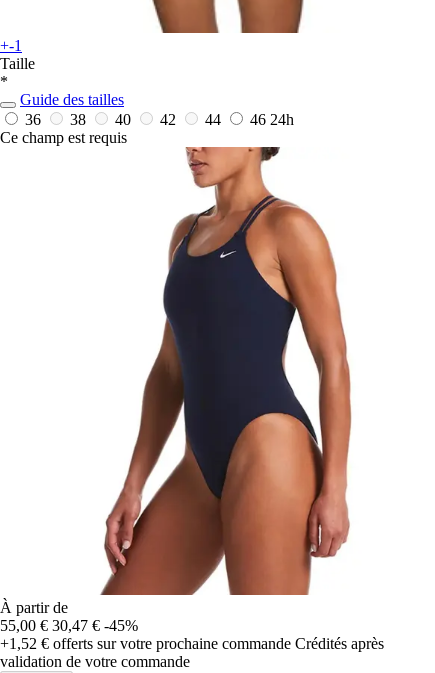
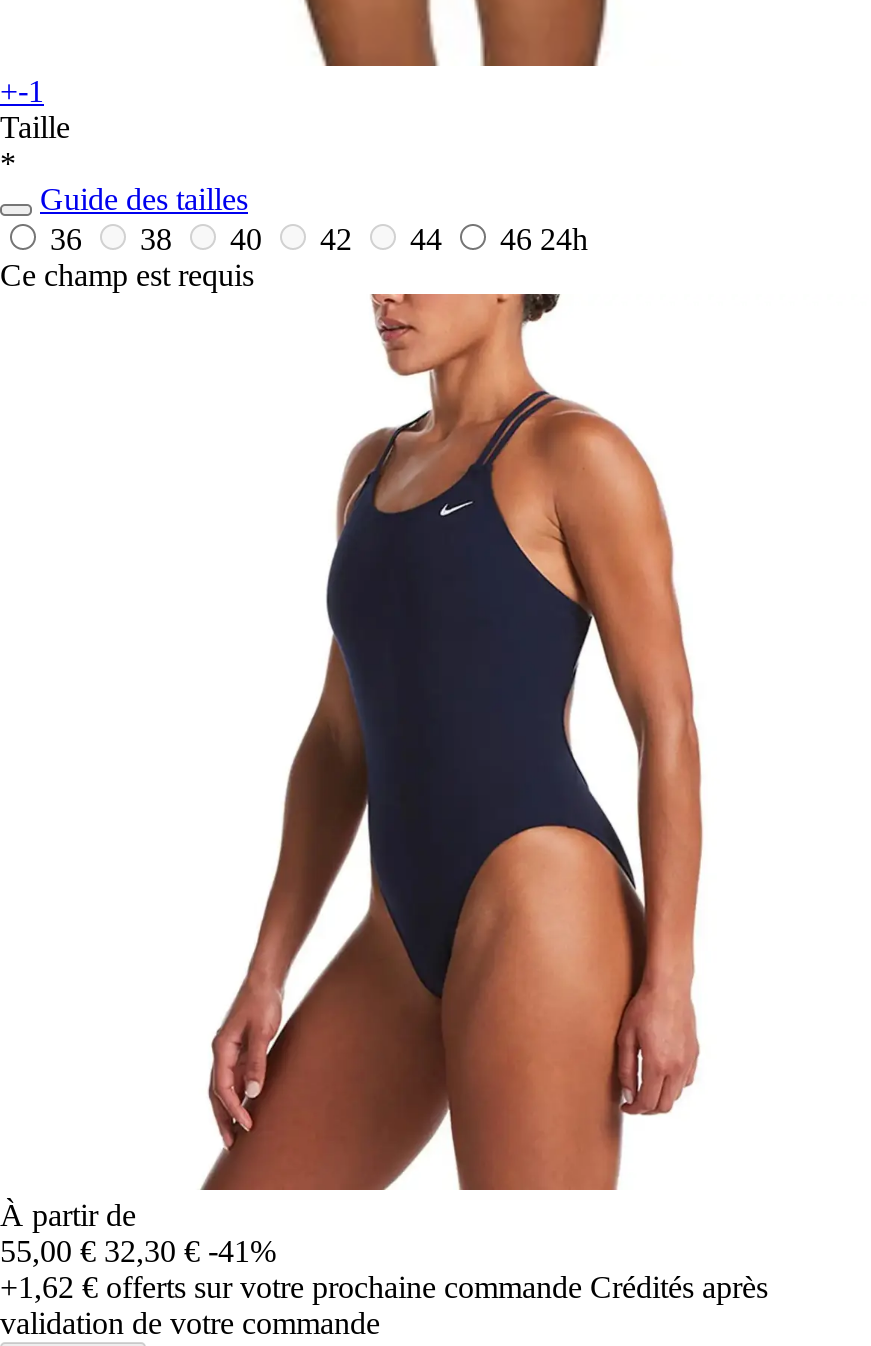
[0,617,138,634] 55,00 € 30,47 € -45% -> [0,1234,276,1268] 55,00 € 32,30 € -41%
[0,635,384,652] +1,52 €offerts sur votre prochaine commande Crédités après -> [0,1270,768,1304] +1,62 €offerts sur votre prochaine commande Crédités après

